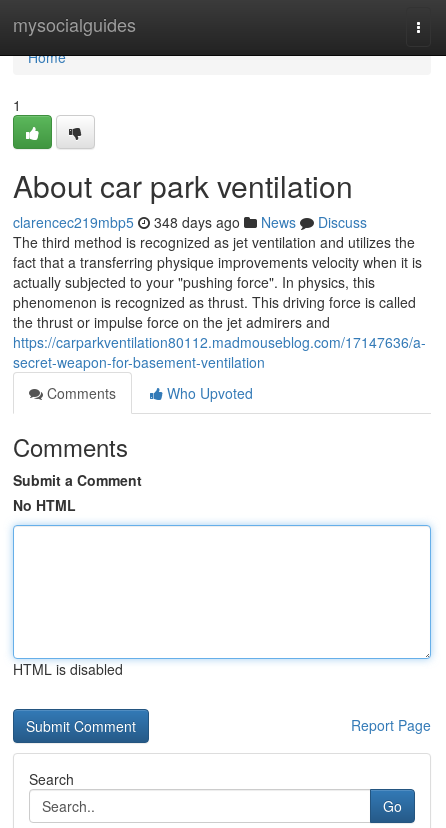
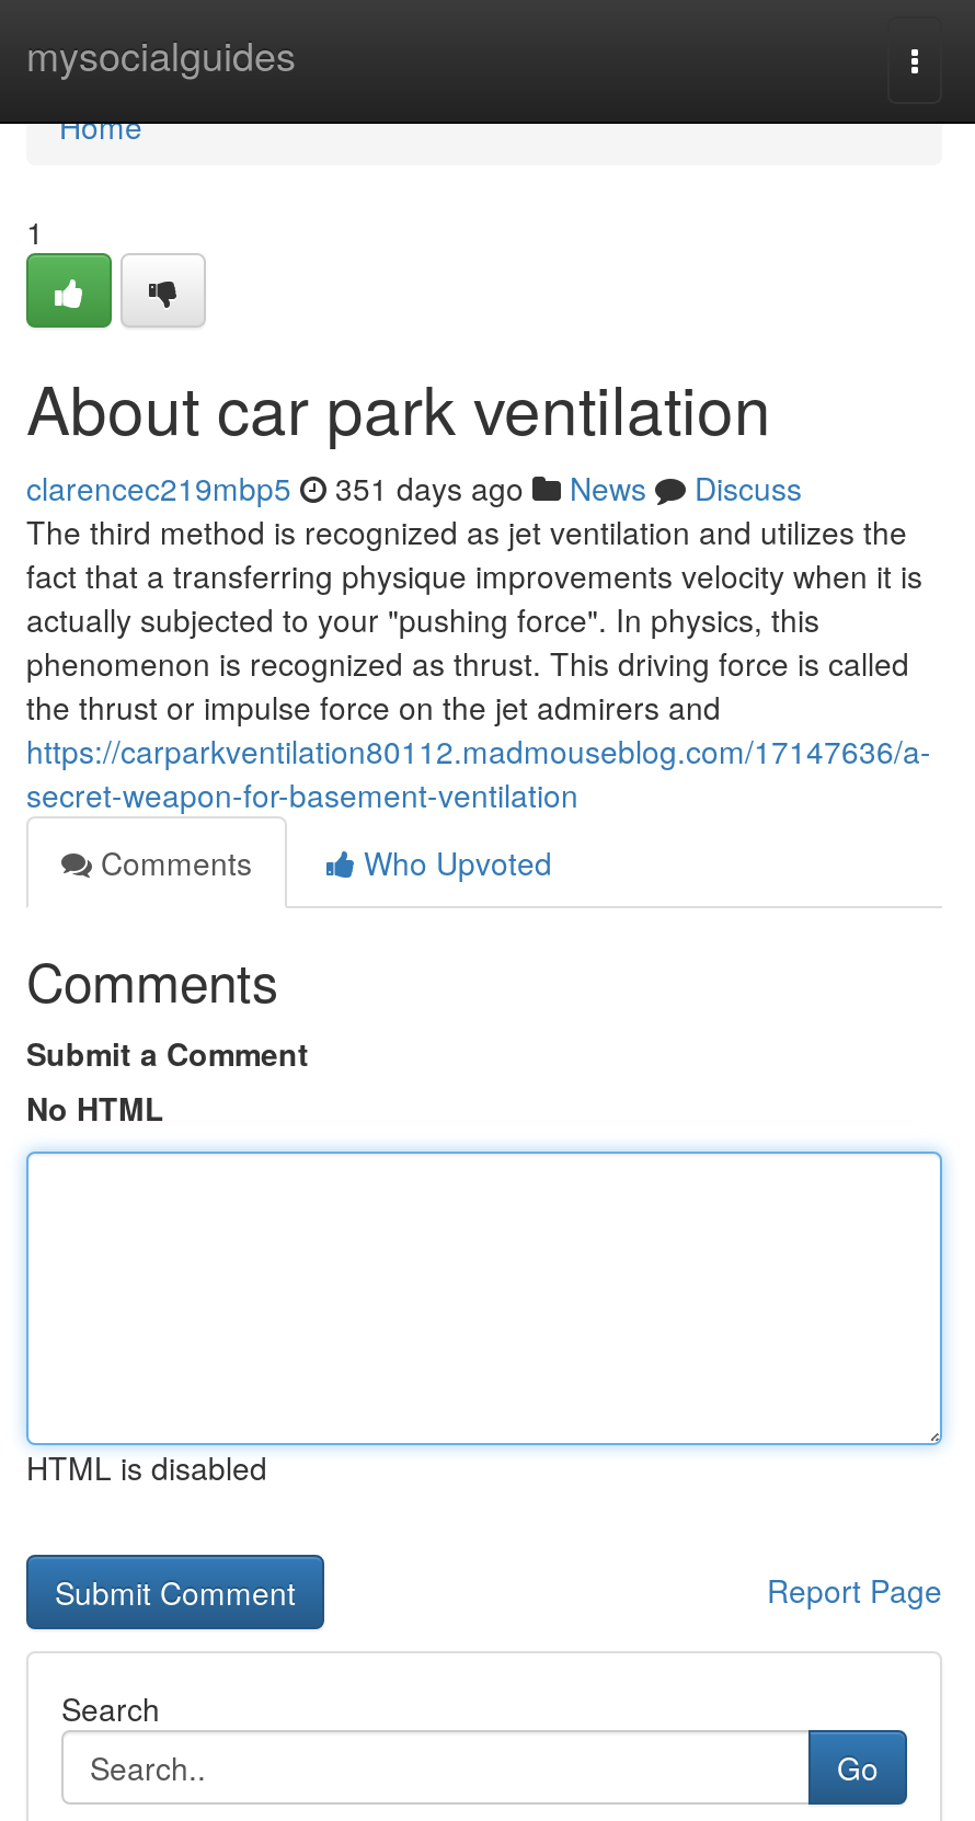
[13,212,367,232] clarencec219mbp5 348 days ago News Discuss -> [26,466,802,509] clarencec219mbp5 351 days ago News Discuss

